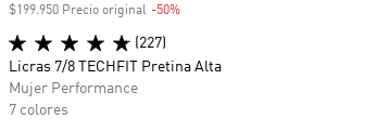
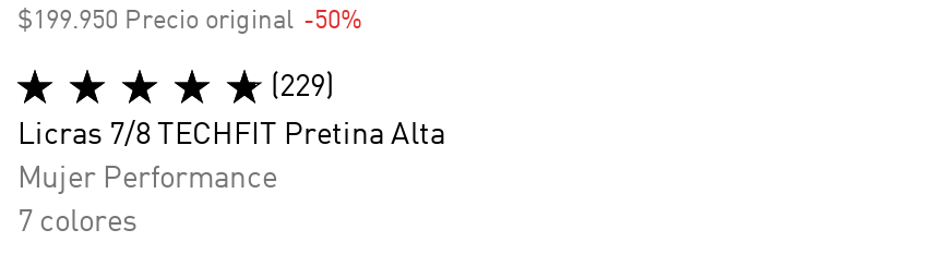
[135,36,166,51] (227) -> [271,72,334,102] (229)

